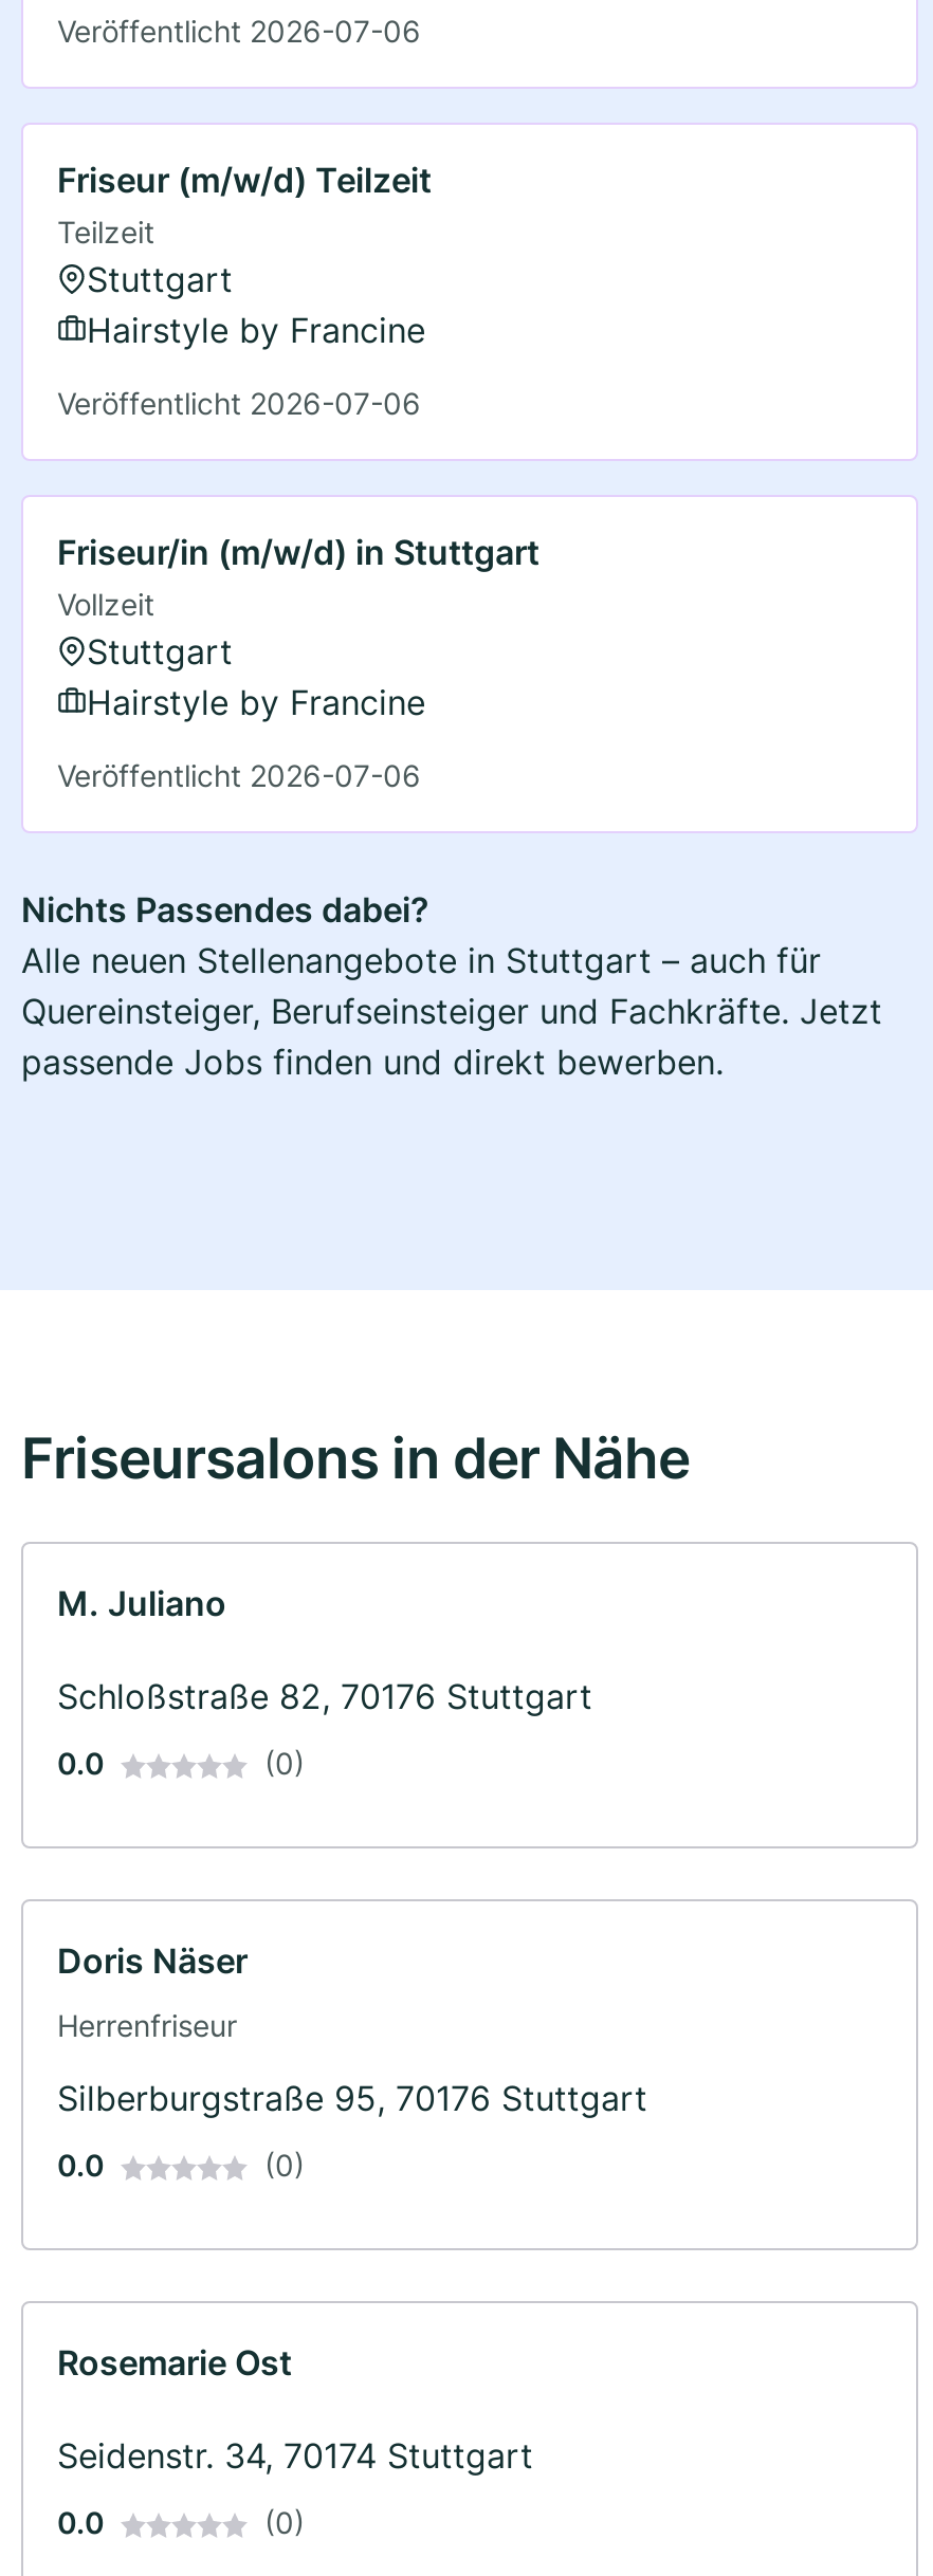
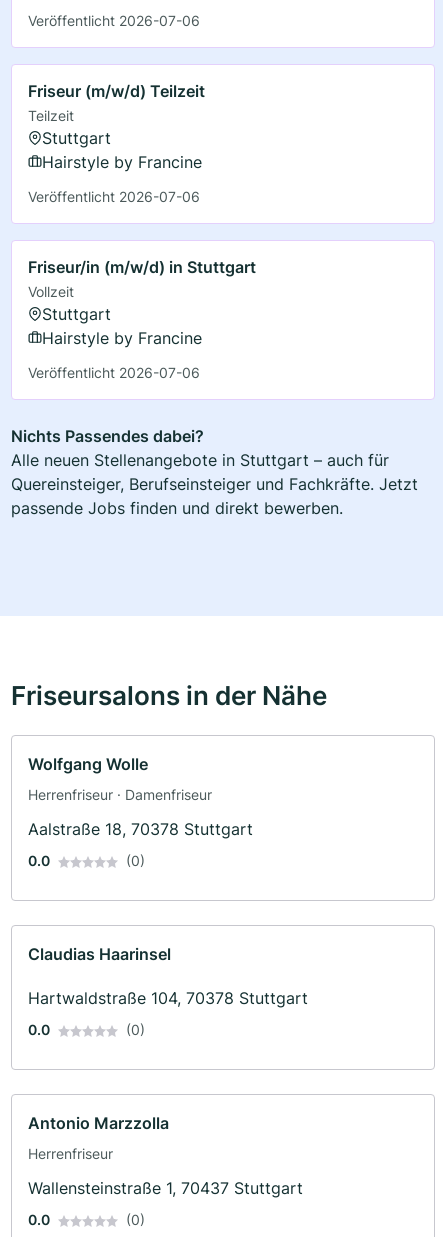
[57,1582,592,1717] M. Juliano | Schloßstraße 82, 70176 Stuttgart -> [28,754,253,839] Wolfgang Wolle | Herrenfriseur · Damenfriseur | Aalstraße 18, 70378 Stuttgart
[57,1939,647,2119] Doris Näser | Silberburgstraße 95, 70176 Stuttgart -> [28,944,308,1008] Claudias Haarinsel | Hartwaldstraße 104, 70378 Stuttgart
moved [57,2007,237,2043] -> [28,1145,113,1162]: Herrenfriseur
[57,2341,533,2477] Rosemarie Ost | Seidenstr. 34, 70174 Stuttgart -> [28,1113,303,1198] Antonio Marzzolla | Wallensteinstraße 1, 70437 Stuttgart

